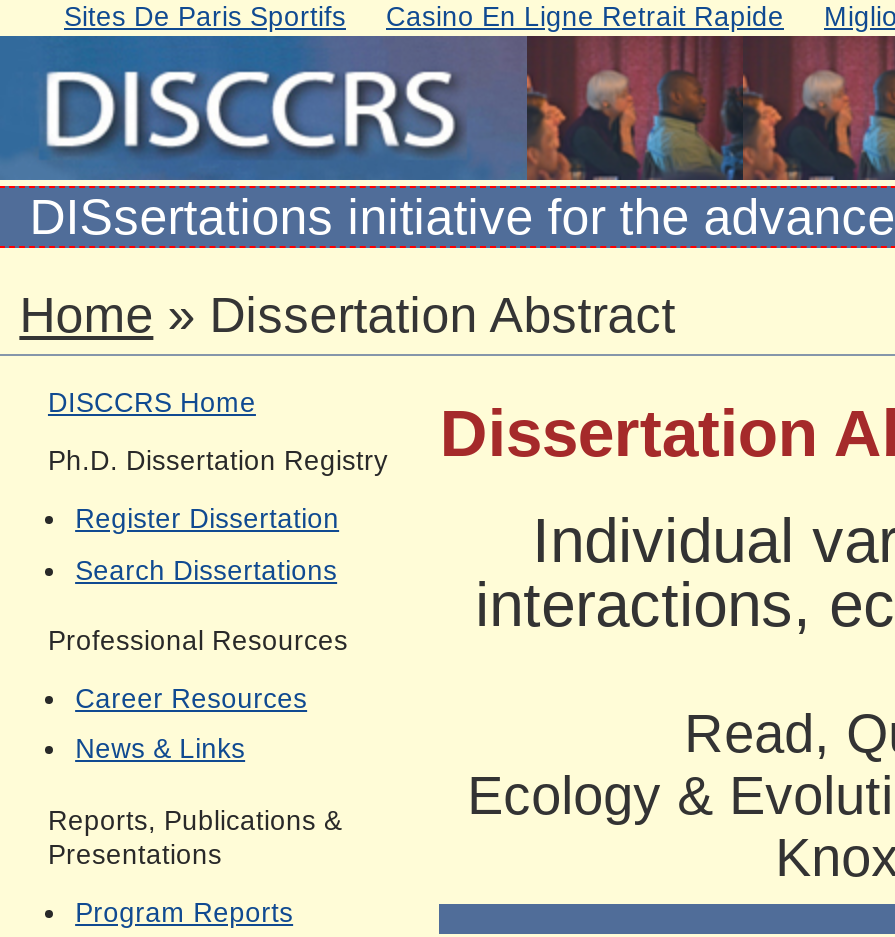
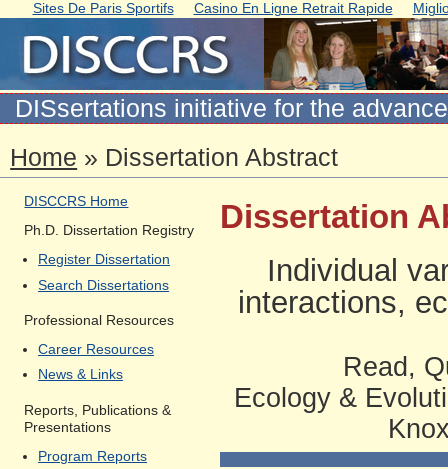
[525,36,889,182] [image] -> [263,18,445,91] [image]

